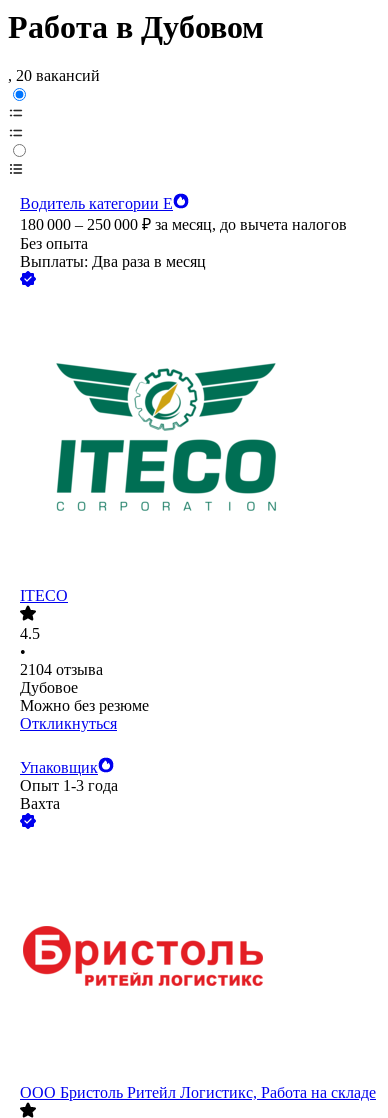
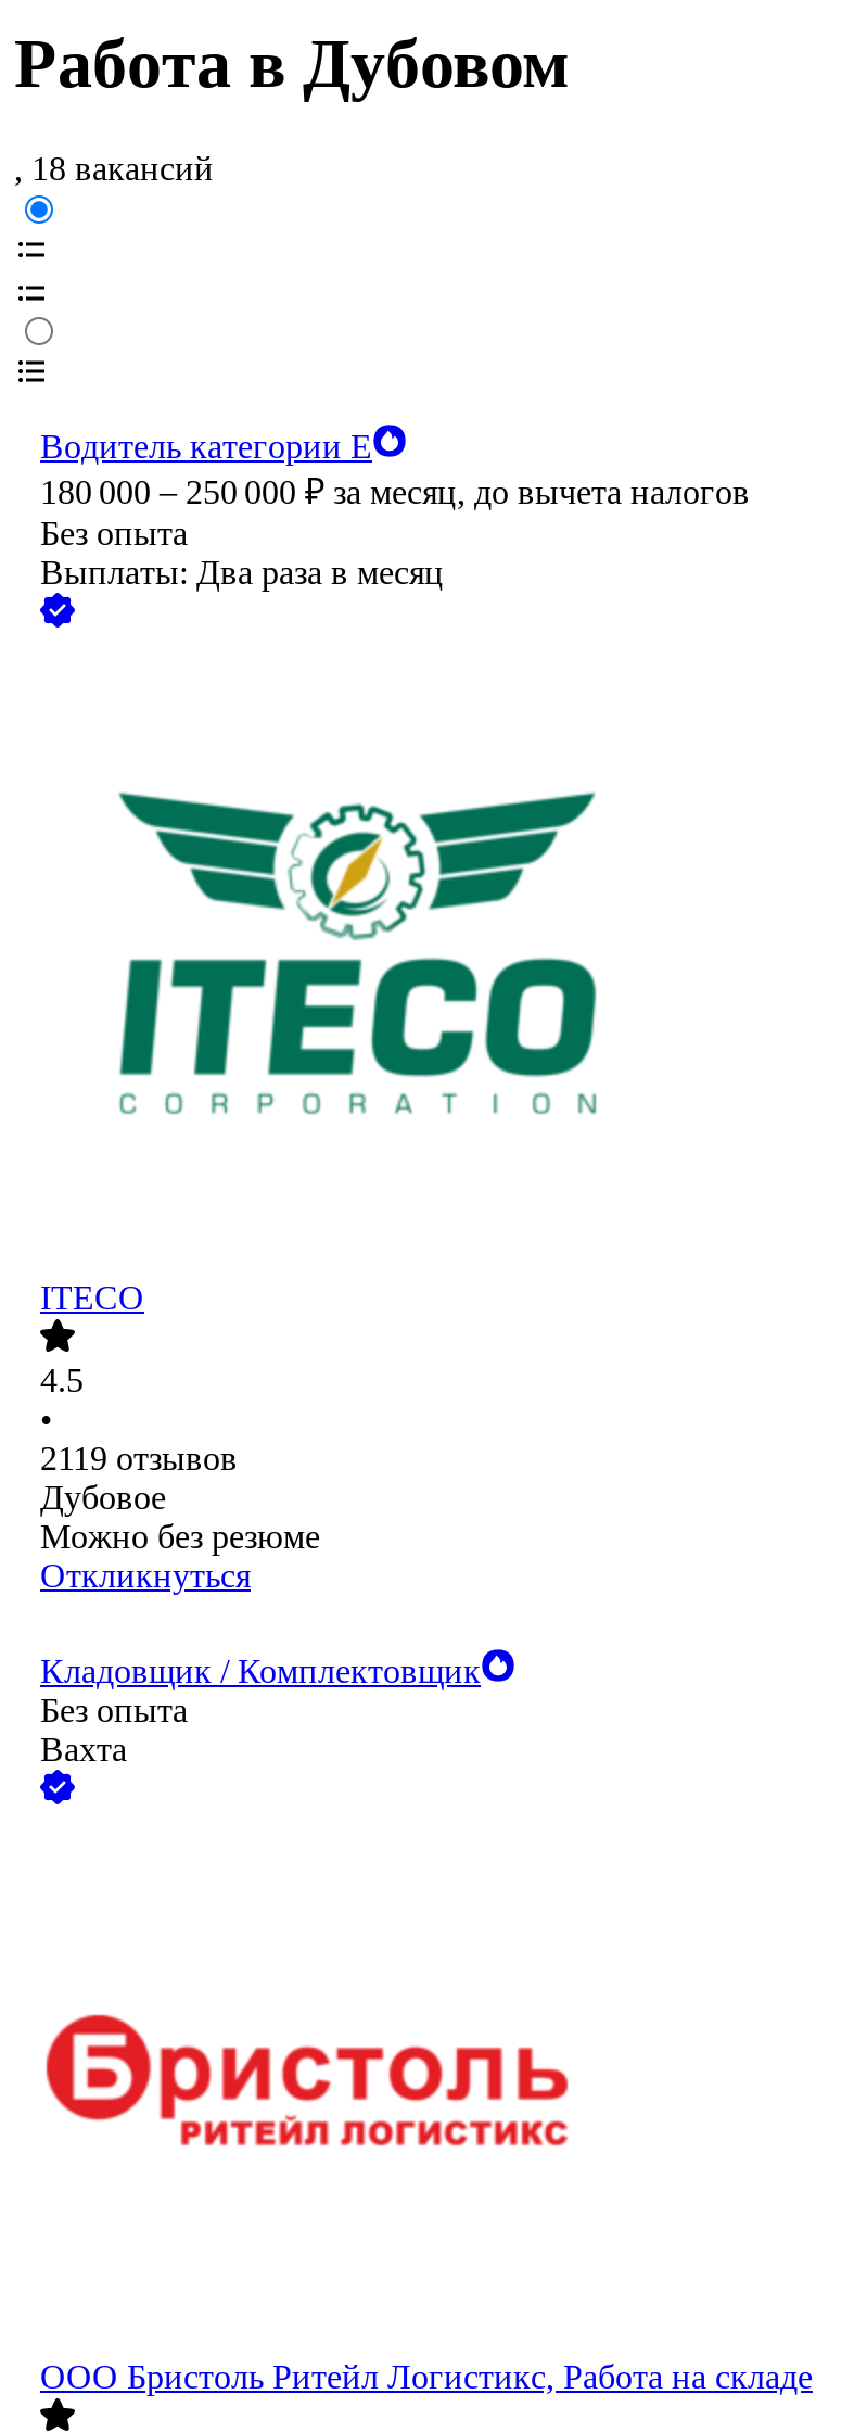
[8,67,100,84] , 20 вакансий -> [14,151,214,188] , 18 вакансий
[20,661,103,678] 2104 отзыва -> [40,1441,238,1478] 2119 отзывов
[20,759,118,794] Упаковщик | Опыт 1-3 года -> [40,1654,481,1730] Кладовщик / Комплектовщик | Без опыта

